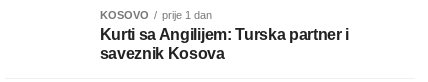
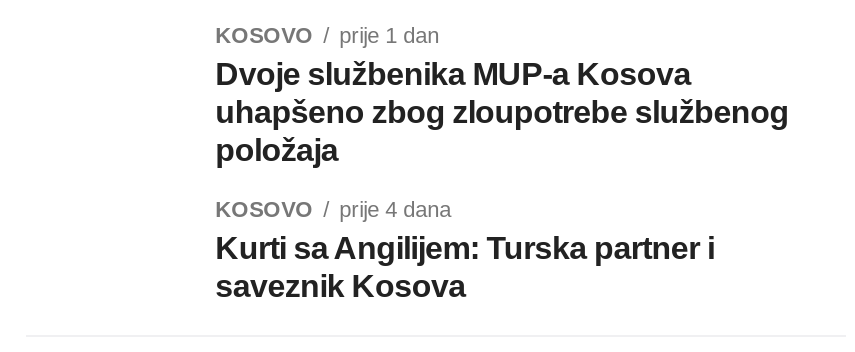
none -> [215,56,789,220] Dvoje službenika MUP-a Kosova | uhapšeno zbog zloupotrebe službenog | položaja | KOSOVO | prije 4 dana

